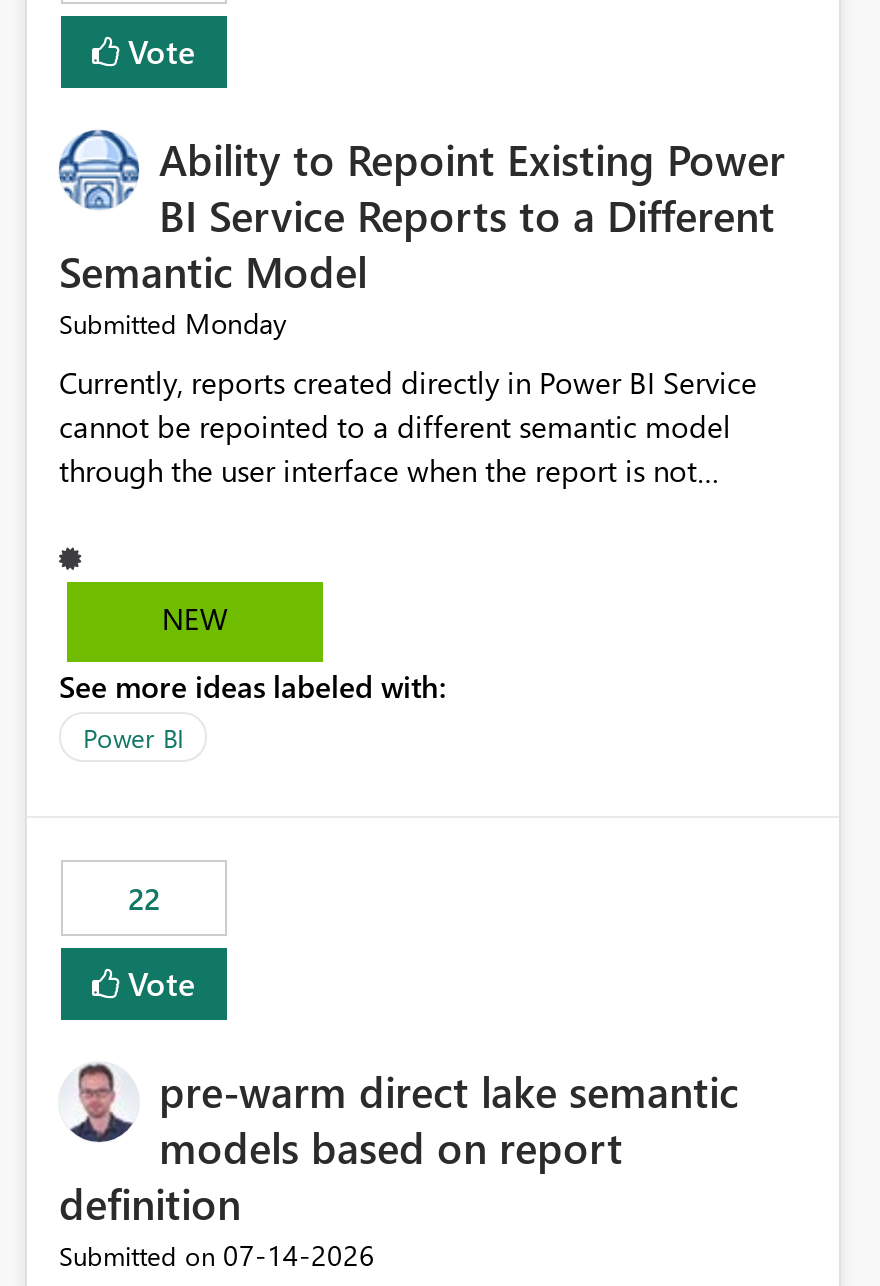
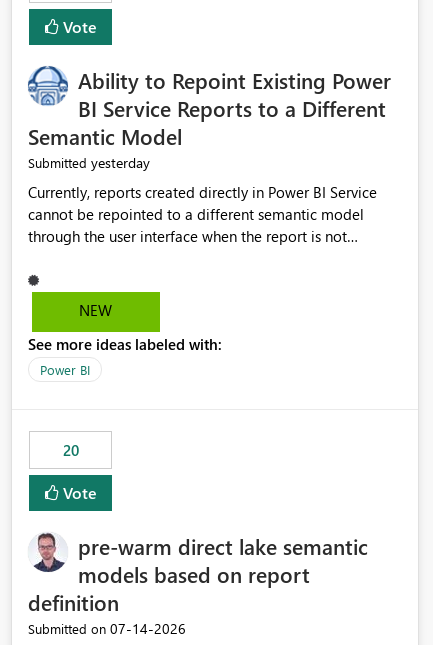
[59,305,287,343] Submitted Monday -> [28,153,150,172] Submitted yesterday
[128,879,160,919] 22 -> [62,440,78,460] 20

